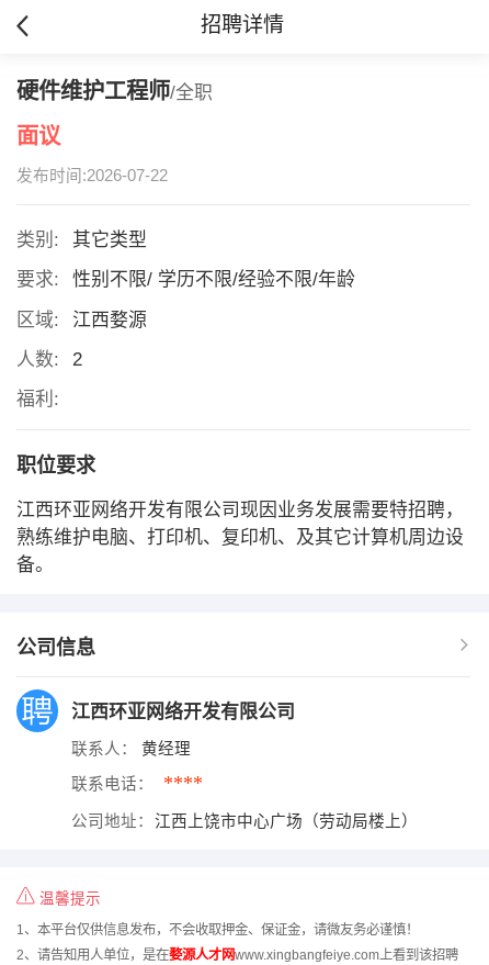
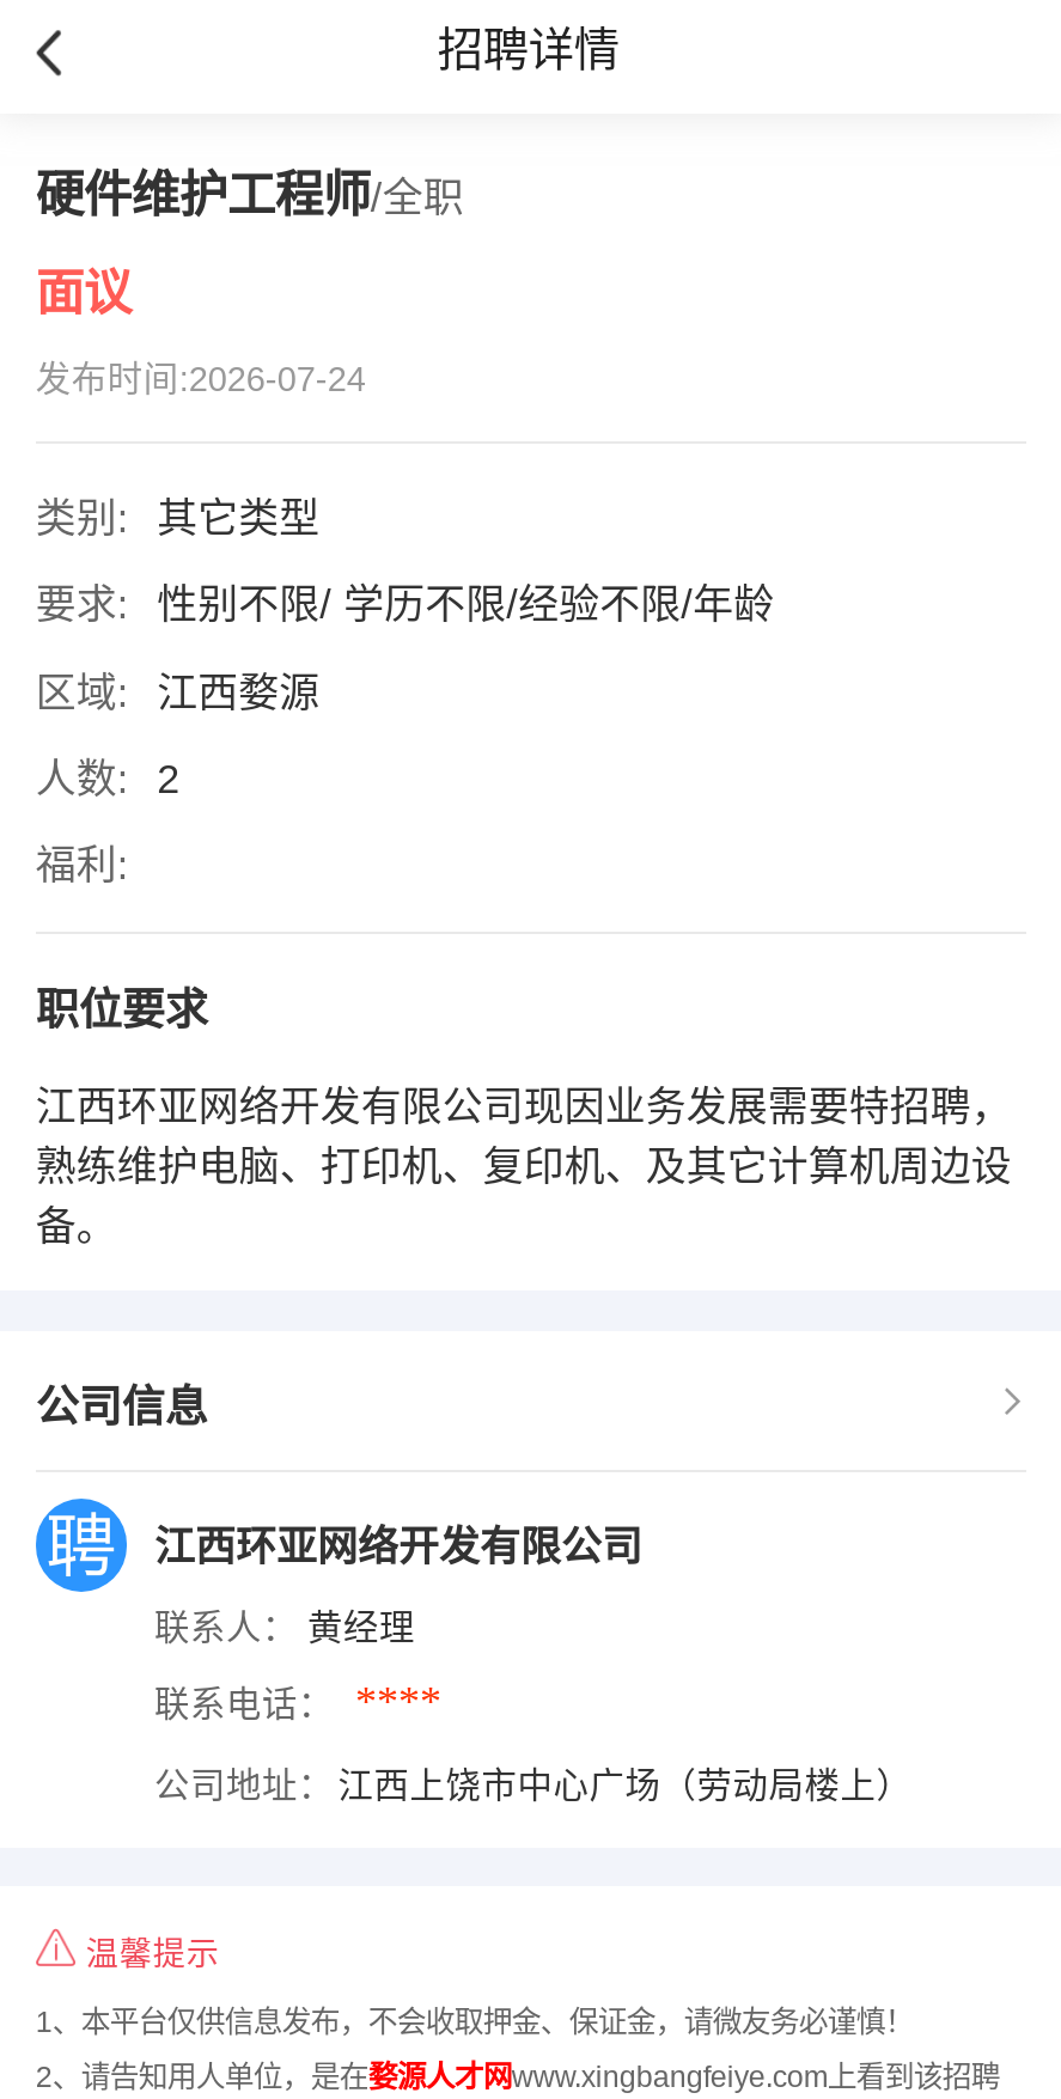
[16,167,168,185] 发布时间:2026-07-22 -> [36,360,366,399] 发布时间:2026-07-24

